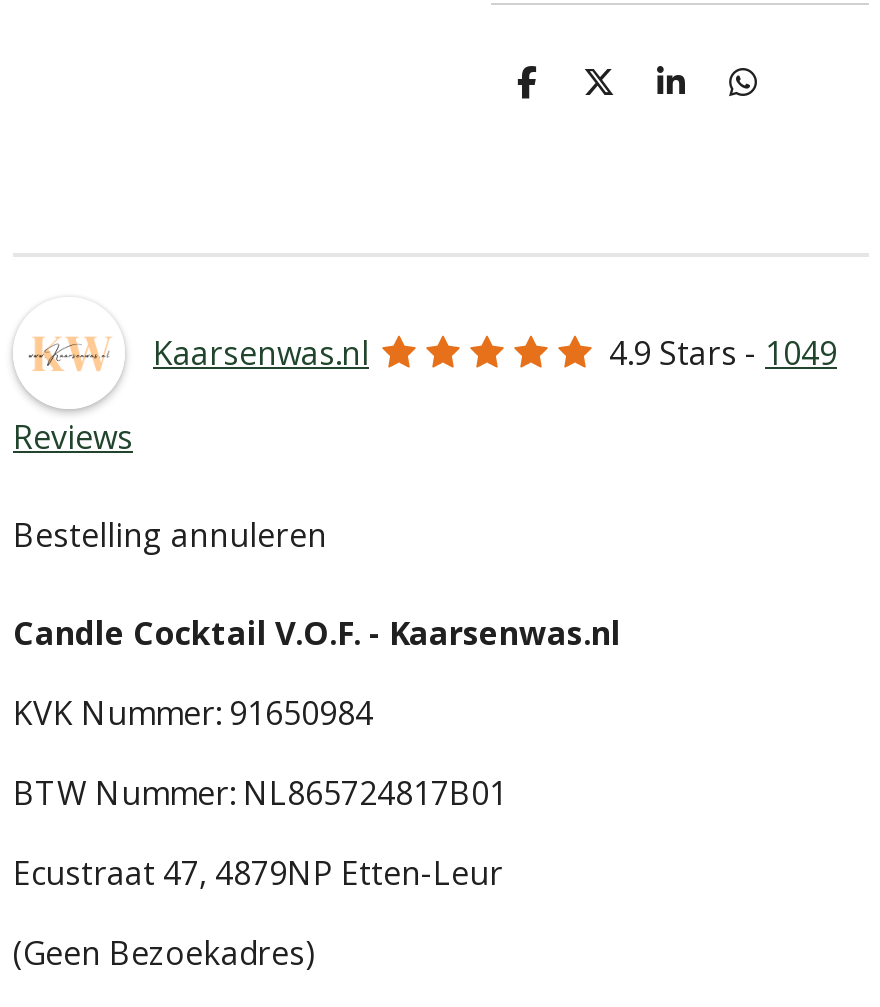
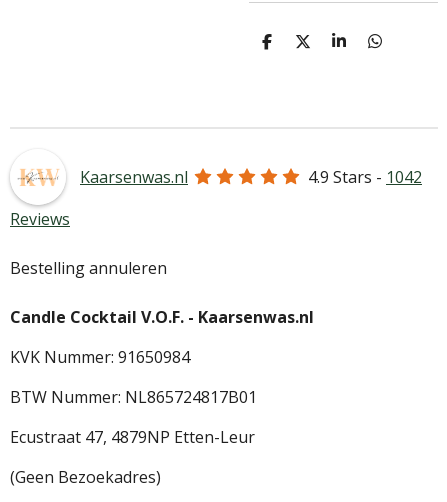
[609,332,837,376] 4.9 Stars - 1049 -> [308,166,422,188] 4.9 Stars - 1042

